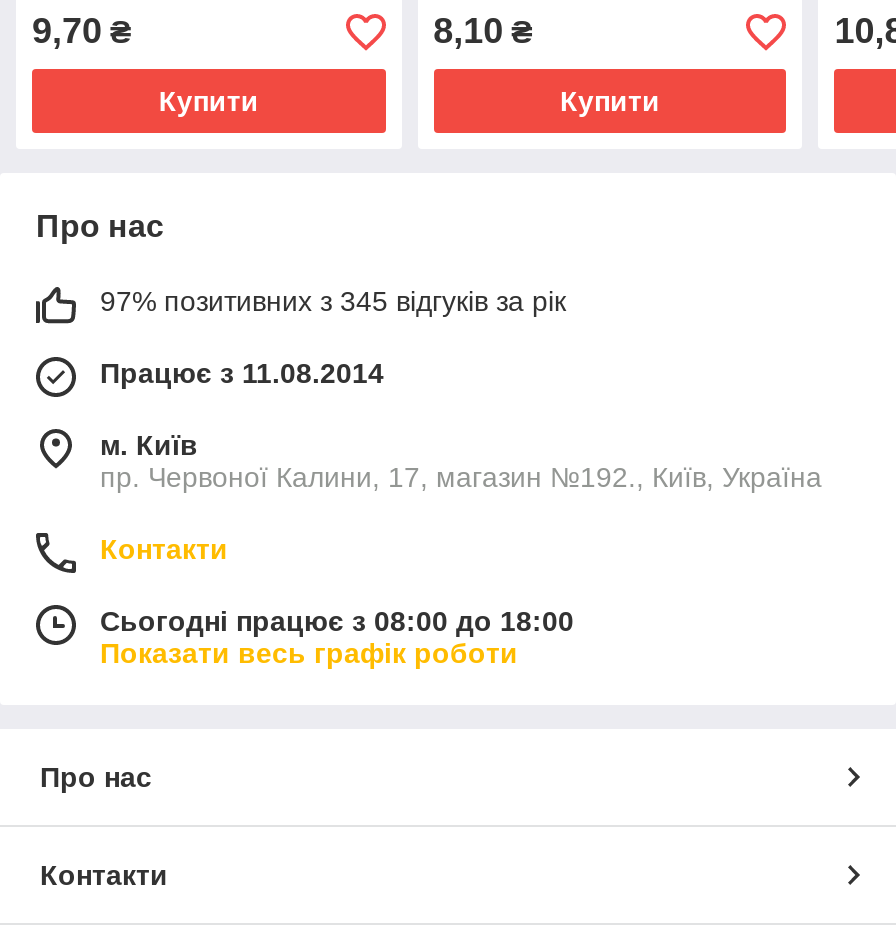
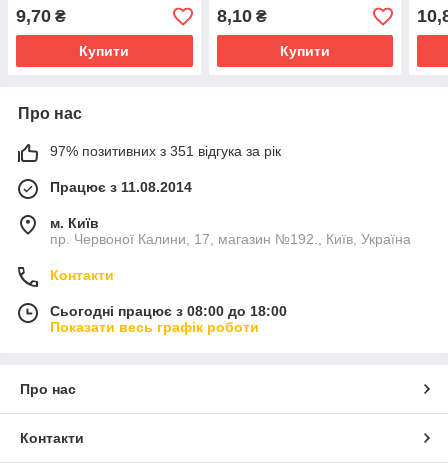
[100,286,566,318] 97% позитивних з 345 відгуків за рік -> [50,143,281,159] 97% позитивних з 351 відгука за рік

